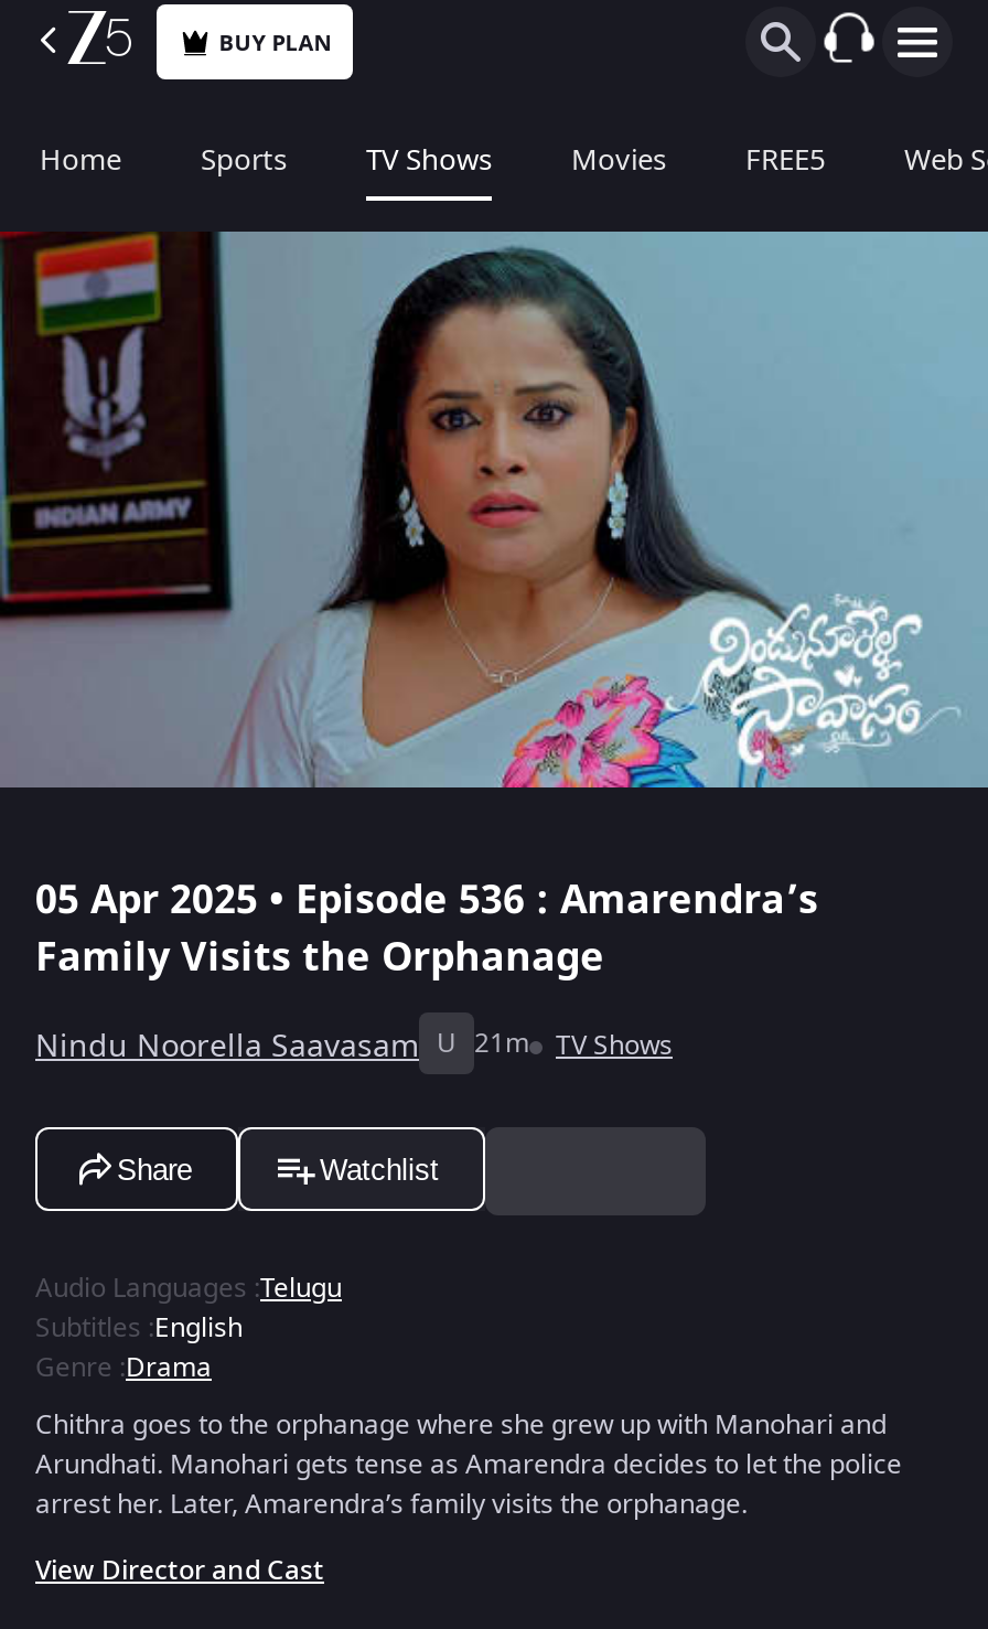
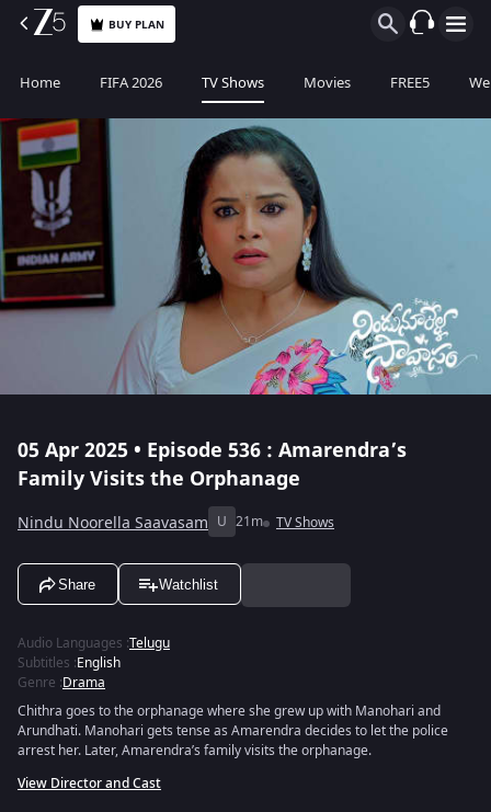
[201,139,287,181] Sports -> [100,72,162,93] FIFA 2026

